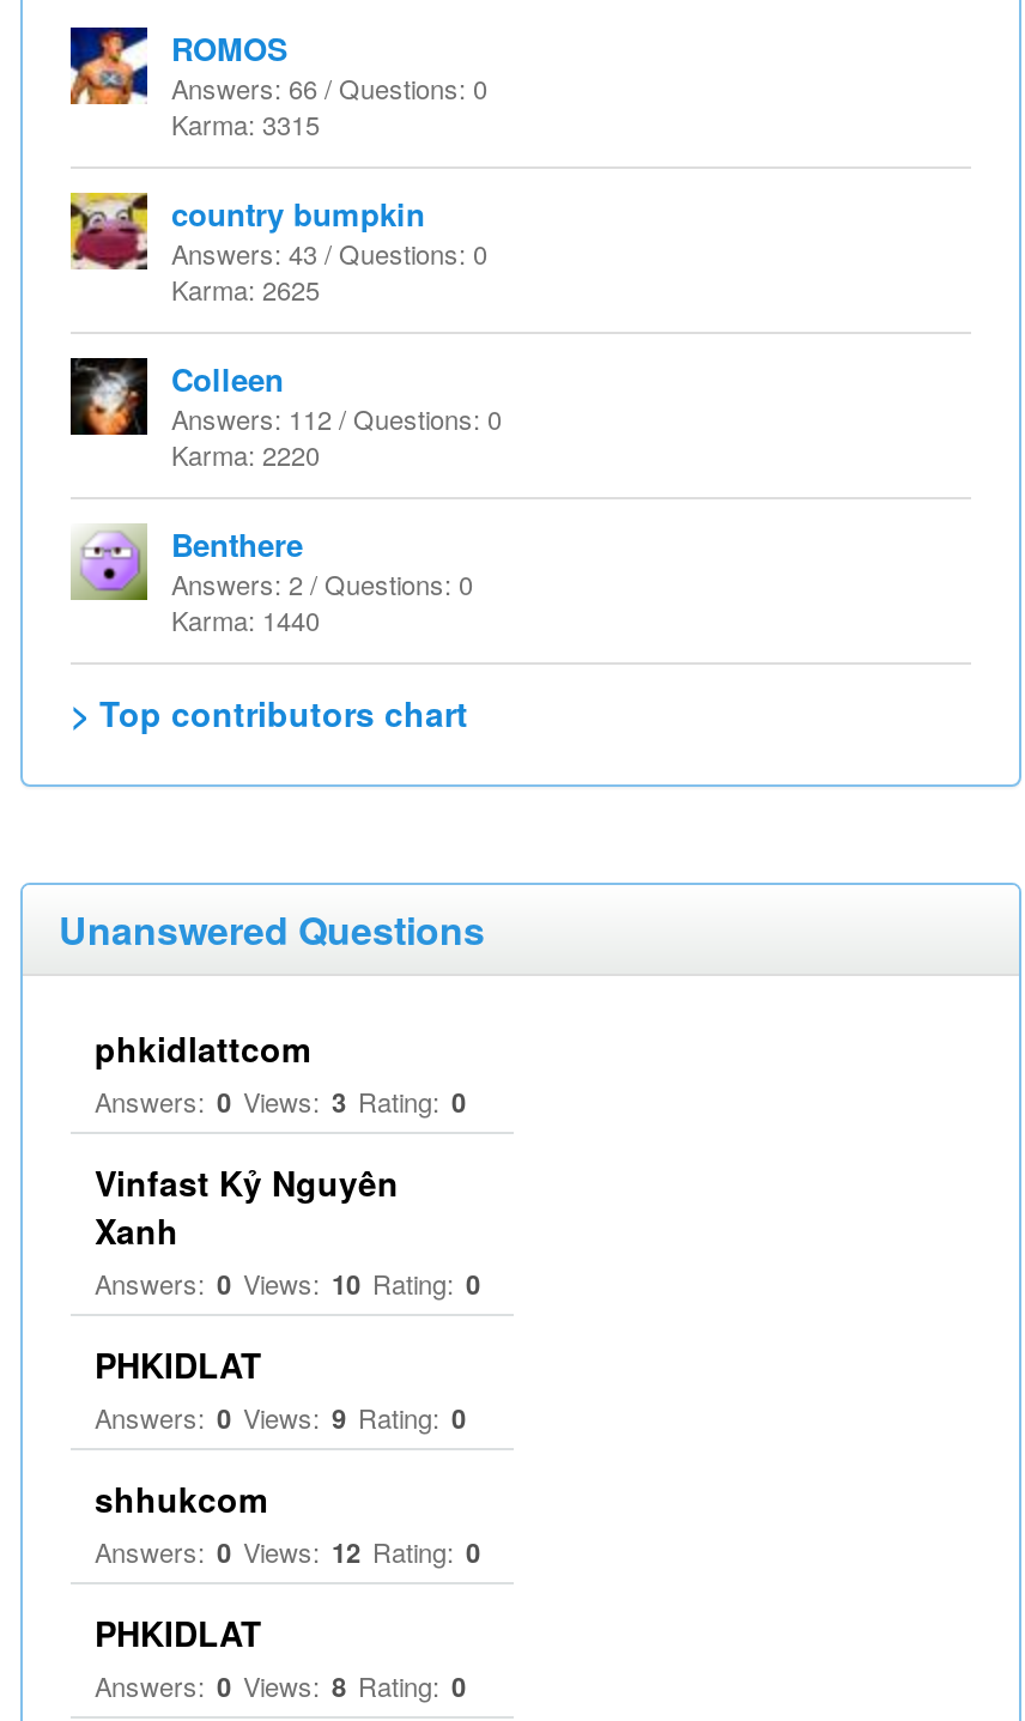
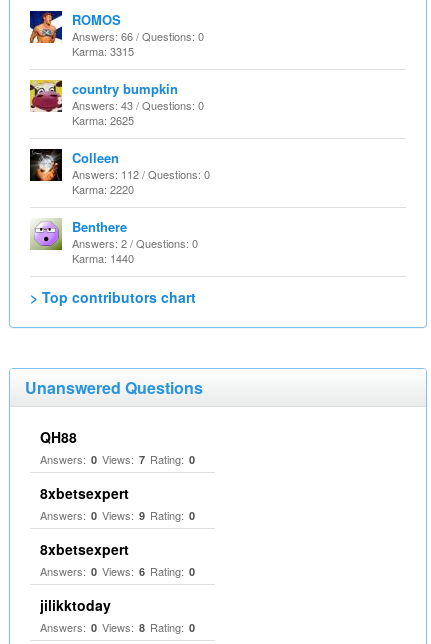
[95,1024,480,1388] phkidlattcom | Answers: 0 Views: 3 Rating: 0 | Vinfast Kỷ Nguyên | Xanh | Answers: 0 Views: 10 Rating: 0 | PHKIDLAT -> [40,427,195,503] QH88 | Answers: 0 Views: 7 Rating: 0 | 8xbetsexpert
[95,1474,480,1570] shhukcom | Answers: 0 Views: 12 Rating: 0 -> [40,539,195,579] 8xbetsexpert | Answers: 0 Views: 6 Rating: 0
[95,1608,262,1656] PHKIDLAT -> [40,595,111,615] jilikktoday

